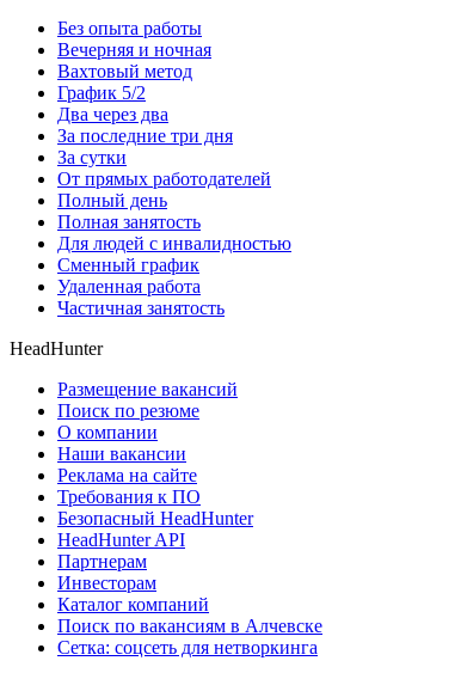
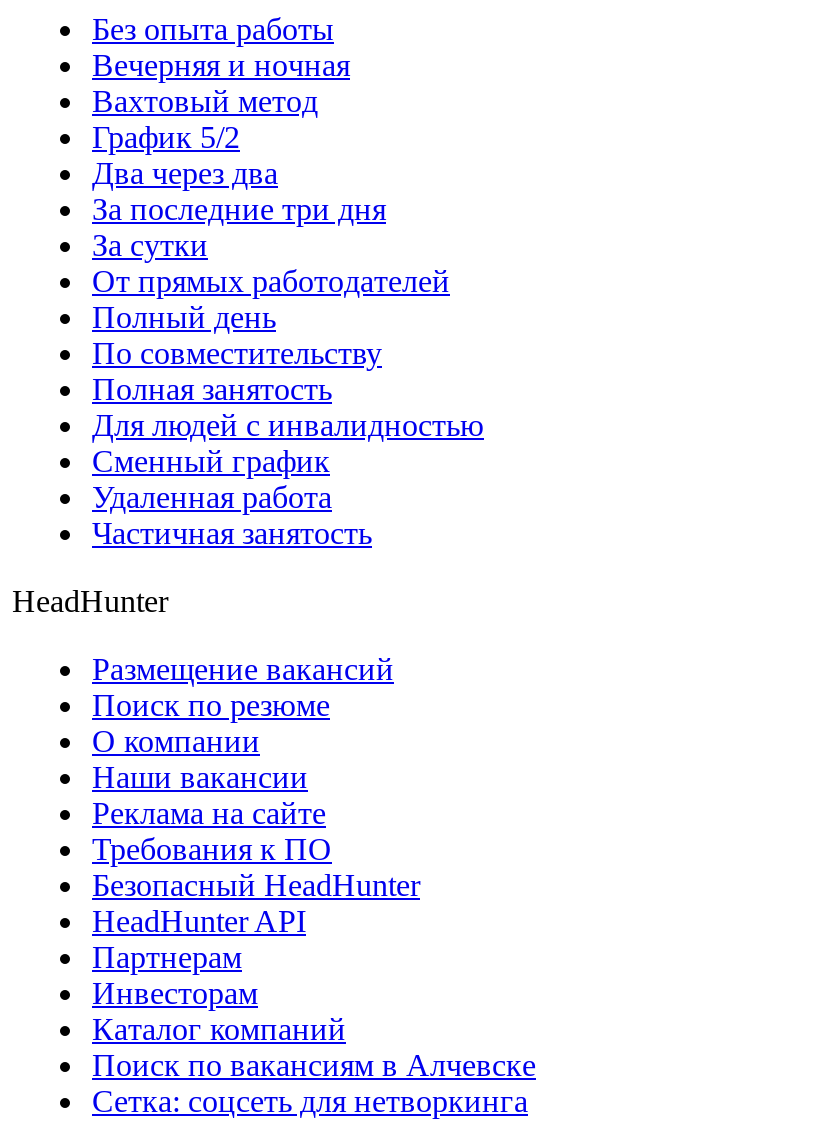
none -> [92,336,382,370] По совместительству

